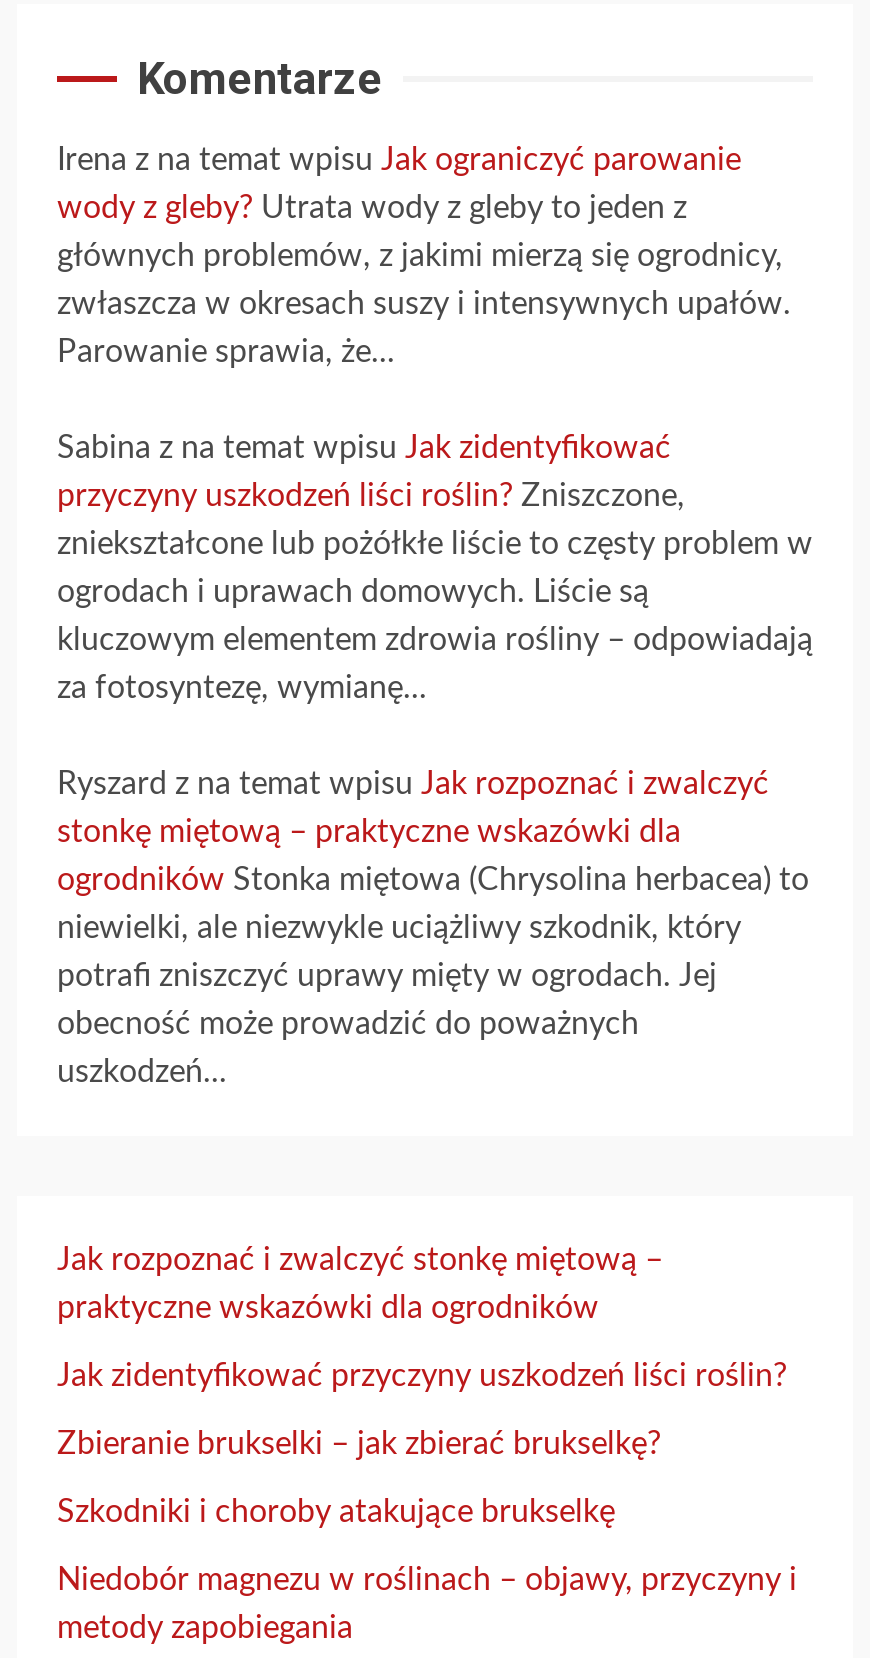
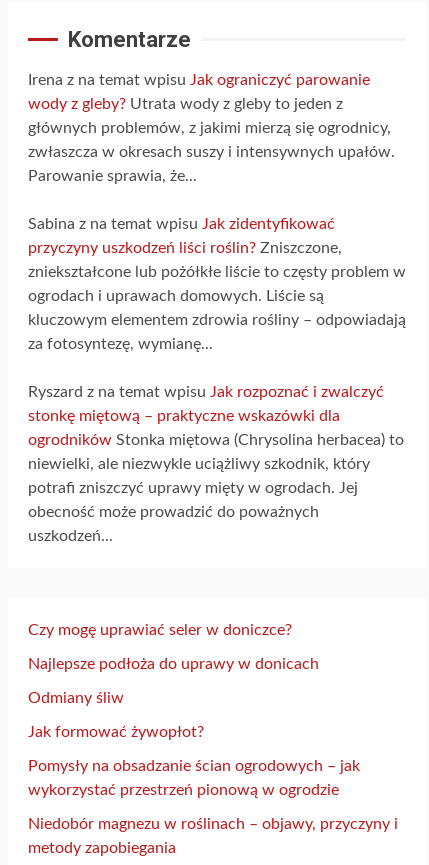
[57,1243,787,1527] Jak rozpoznać i zwalczyć stonkę miętową – | praktyczne wskazówki dla ogrodników | Jak zidentyfikować przyczyny uszkodzeń liści roślin? | Zbieranie brukselki – jak zbierać brukselkę? | Szkodniki i choroby atakujące brukselkę -> [28,622,360,798] Czy mogę uprawiać seler w doniczce? | Najlepsze podłoża do uprawy w donicach | Odmiany śliw | Jak formować żywopłot? | Pomysły na obsadzanie ścian ogrodowych – jak | wykorzystać przestrzeń pionową w ogrodzie

